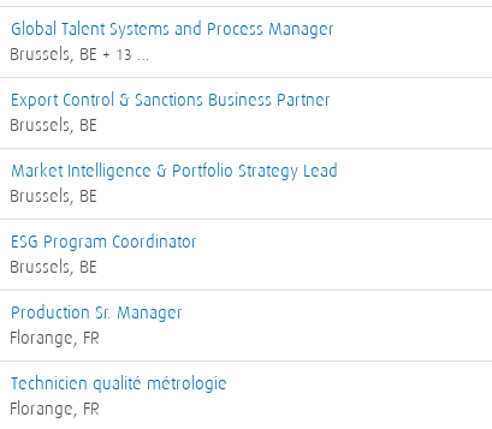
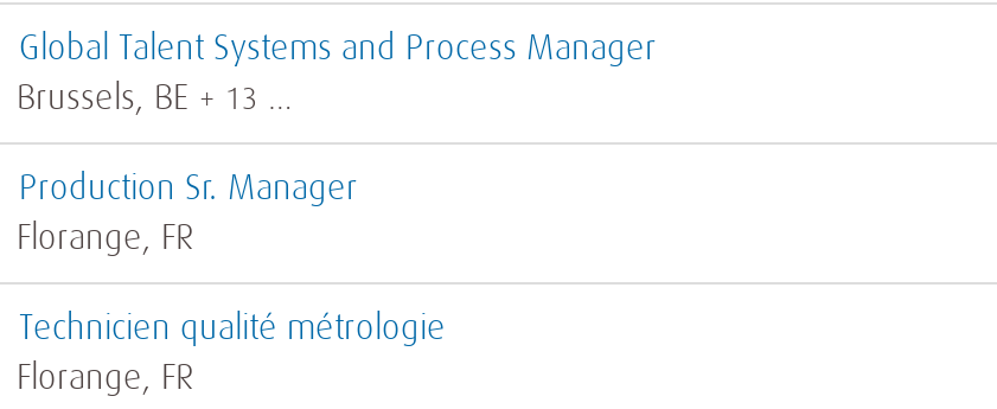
[10,90,338,276] Export Control & Sanctions Business Partner | Brussels, BE | Market Intelligence & Portfolio Strategy Lead | Brussels, BE | ESG Program Coordinator | Brussels, BE -> none

